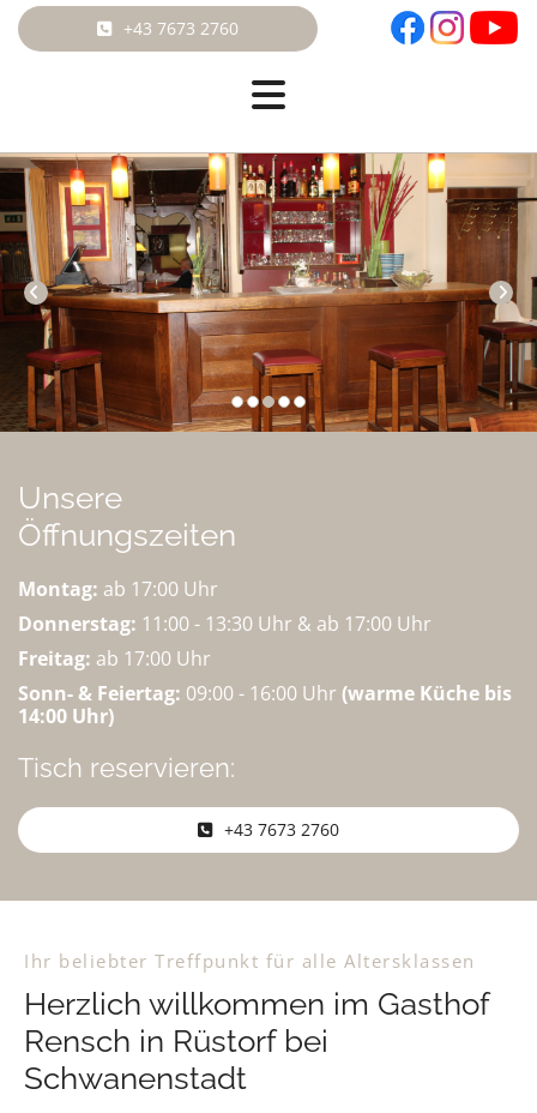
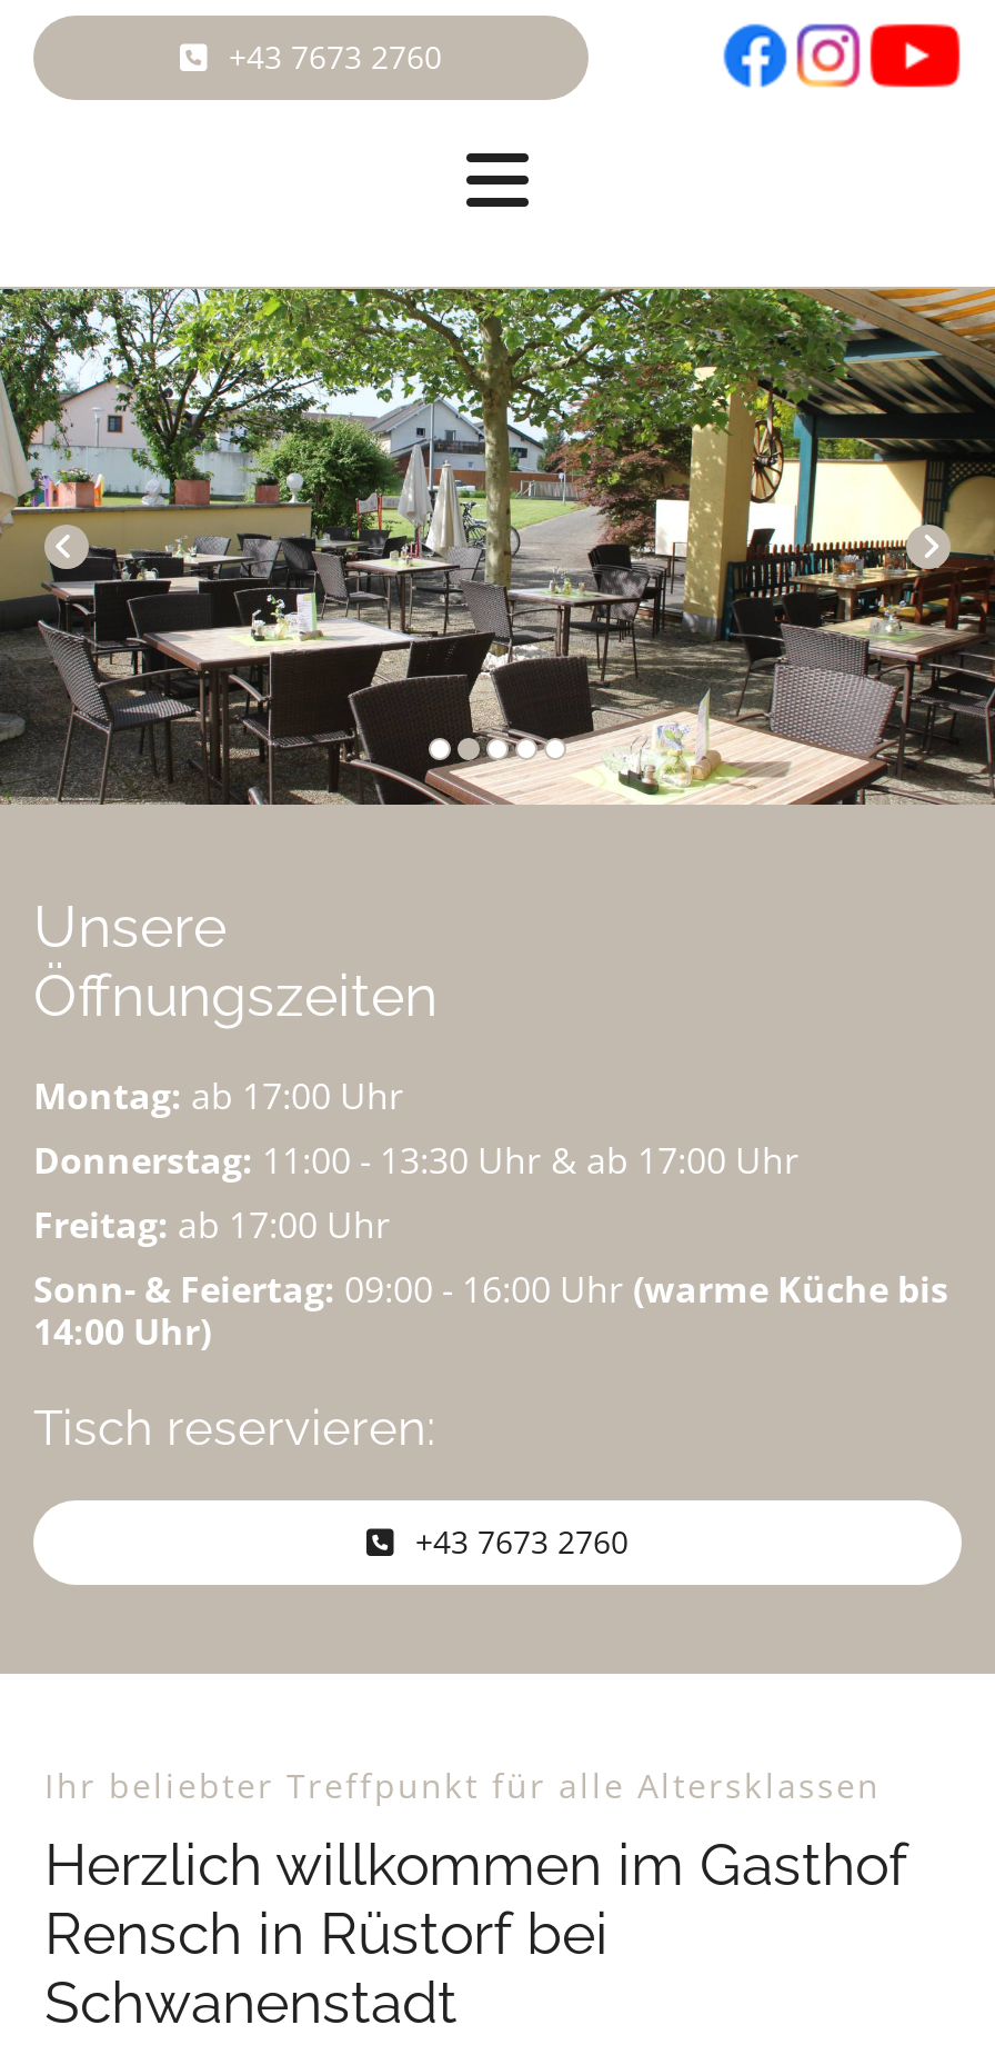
[4,152,533,433] [image] -> [7,287,988,807] [image]

